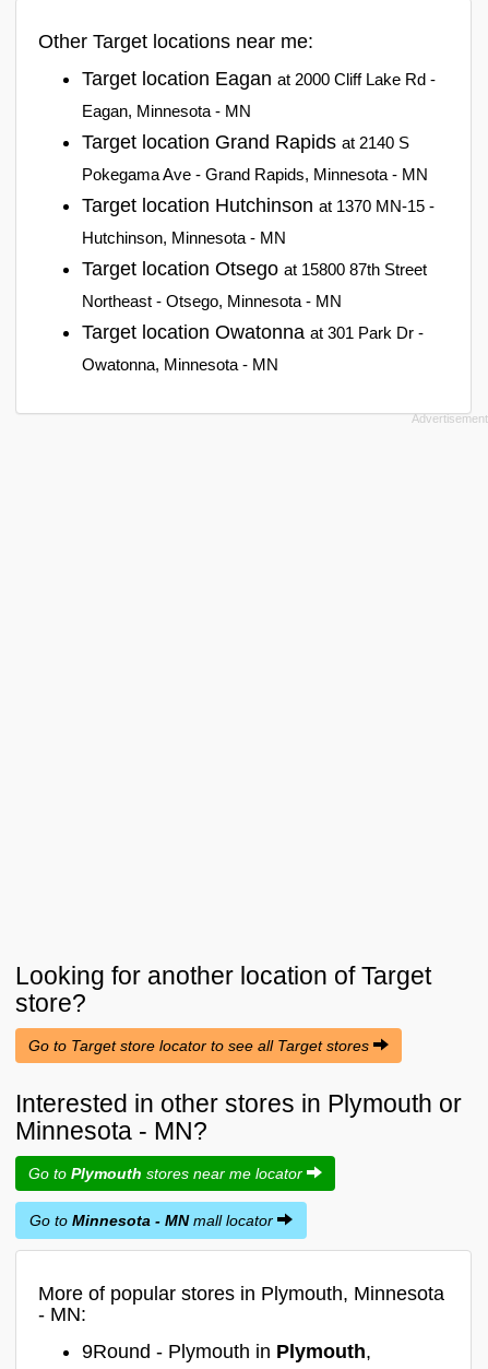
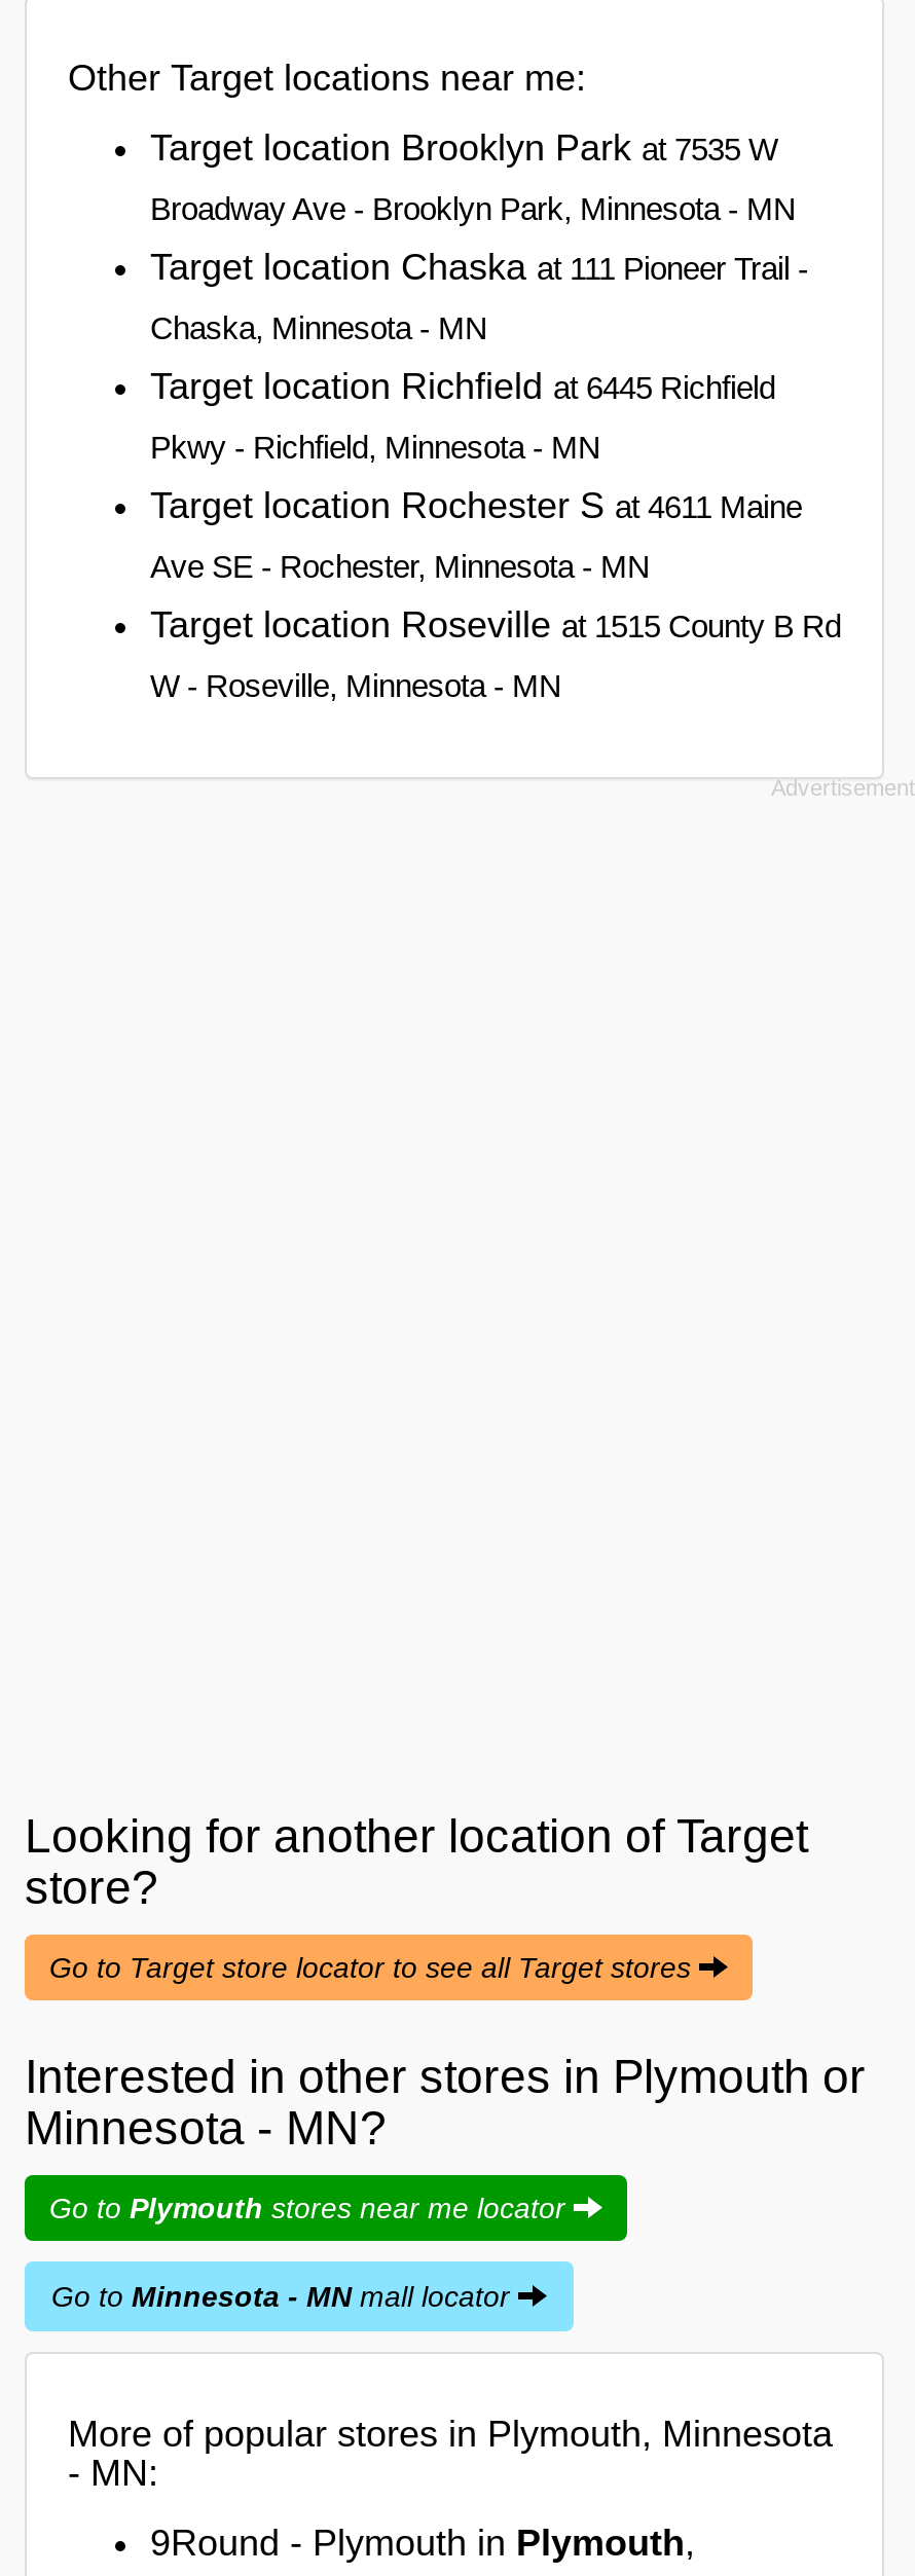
[82,68,436,89] Target location Eagan at 2000 Cliff Lake Rd - -> [150,127,777,168] Target location Brooklyn Park at 7535 W
[82,101,251,120] Eagan, Minnesota - MN -> [150,191,796,226] Broadway Ave - Brooklyn Park, Minnesota - MN
[82,131,409,153] Target location Grand Rapids at 2140 S -> [150,246,808,287] Target location Chaska at 111 Pioneer Trail -
[82,165,428,183] Pokegama Ave - Grand Rapids, Minnesota - MN -> [150,310,487,345] Chaska, Minnesota - MN
[82,194,435,216] Target location Hutchinson at 1370 MN-15 - -> [150,366,775,407] Target location Richfield at 6445 Richfield
[82,228,286,247] Hutchinson, Minnesota - MN -> [150,429,600,464] Pkwy - Richfield, Minnesota - MN
[82,258,427,279] Target location Otsego at 15800 87th Street -> [150,485,802,526] Target location Rochester S at 4611 Maine
[82,291,342,310] Northeast - Otsego, Minnesota - MN -> [150,549,650,583] Ave SE - Rochester, Minnesota - MN
[82,321,424,343] Target location Owatonna at 301 Park Dr - -> [150,604,841,645] Target location Roseville at 1515 County B Rd
[82,355,278,373] Owatonna, Minnesota - MN -> [150,668,561,703] W - Roseville, Minnesota - MN

